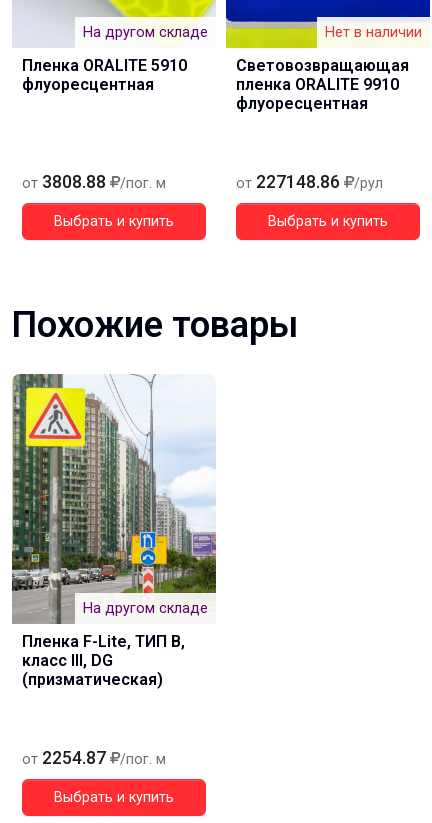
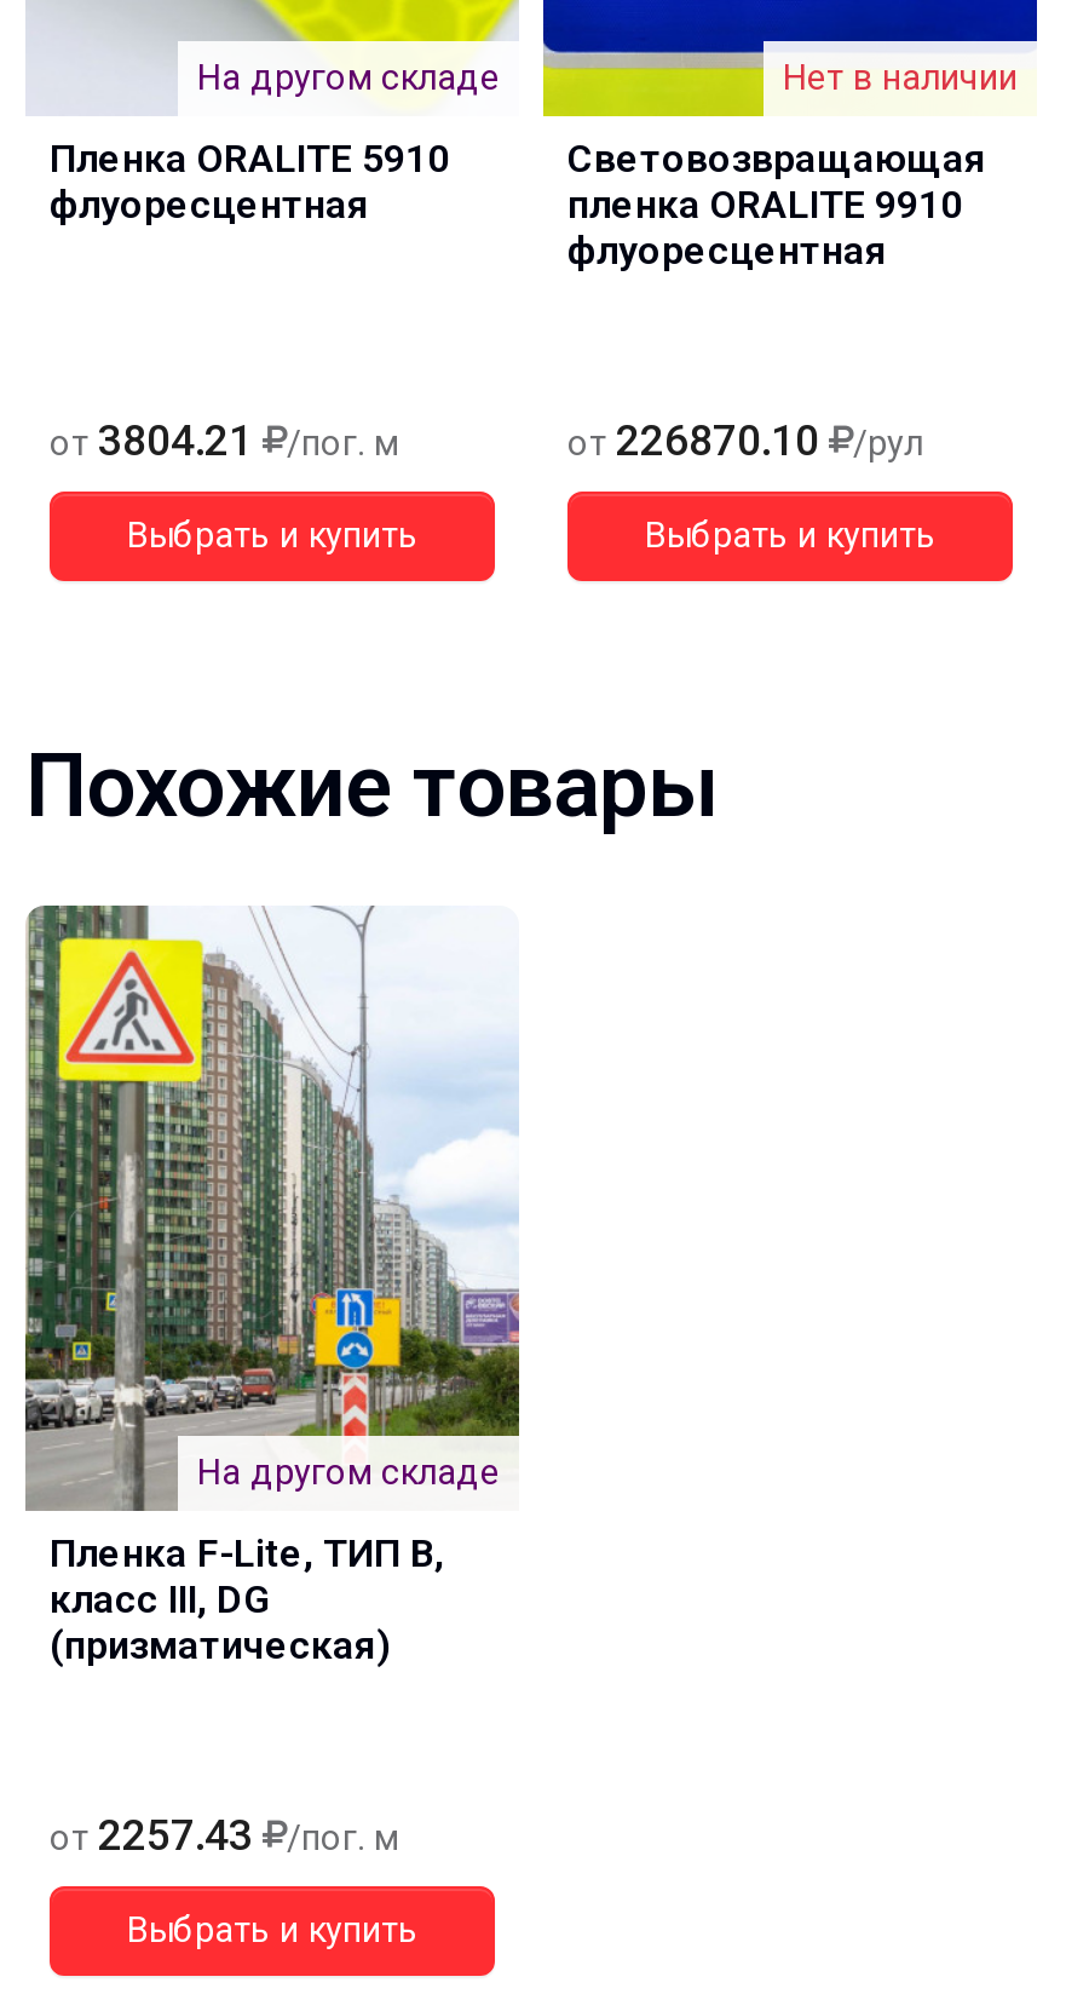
[22,172,166,192] от 3808.88 /пог. м -> [50,416,398,465] от 3804.21 /пог. м
[236,172,383,192] от 227148.86 /рул -> [567,416,923,465] от 226870.10 /рул
[22,748,166,768] от 2254.87 /пог. м -> [50,1811,398,1859] от 2257.43 /пог. м

